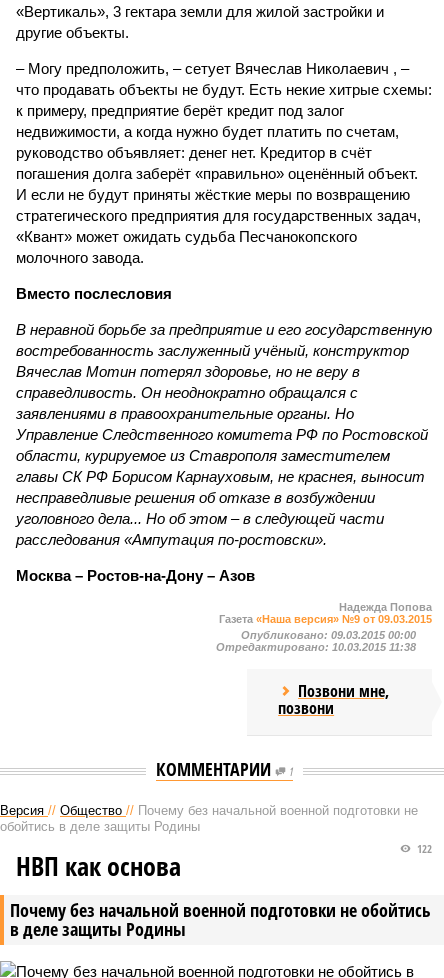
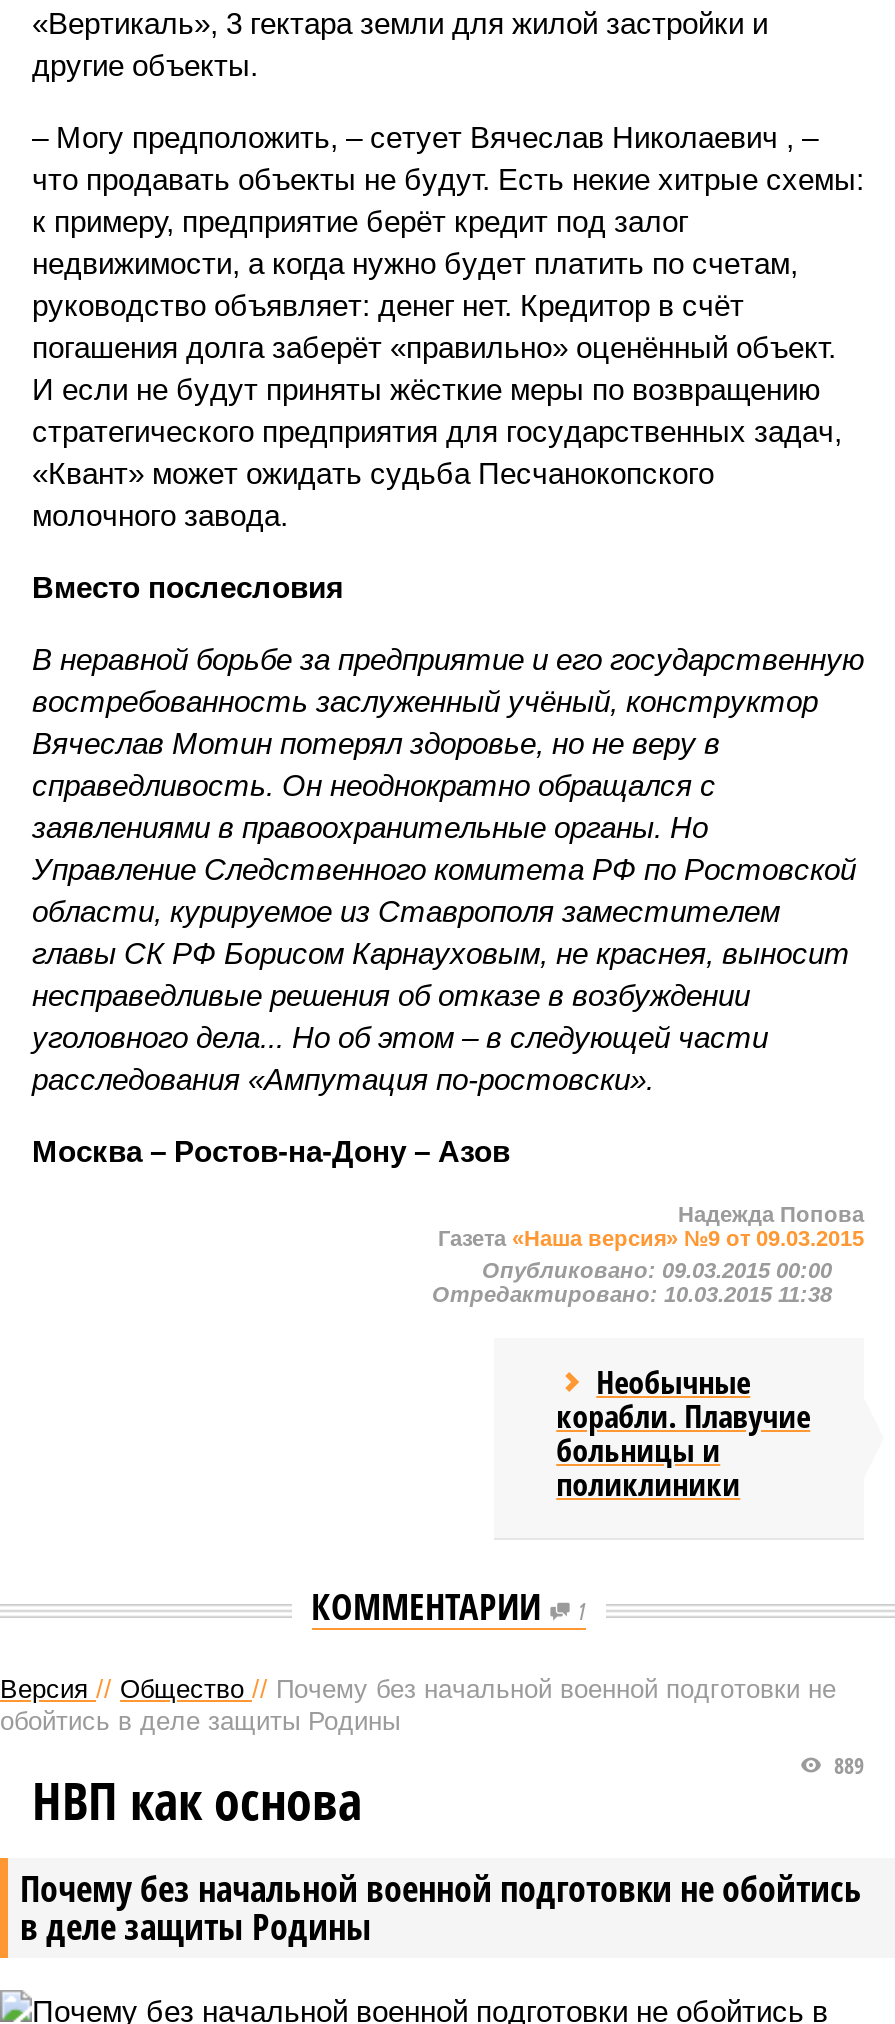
[278,680,389,719] Позвони мне, | позвони -> [556,1360,810,1506] Необычные | корабли. Плавучие | больницы и | поликлиники
[414,841,432,856] 122 -> [828,1750,864,1780] 889

